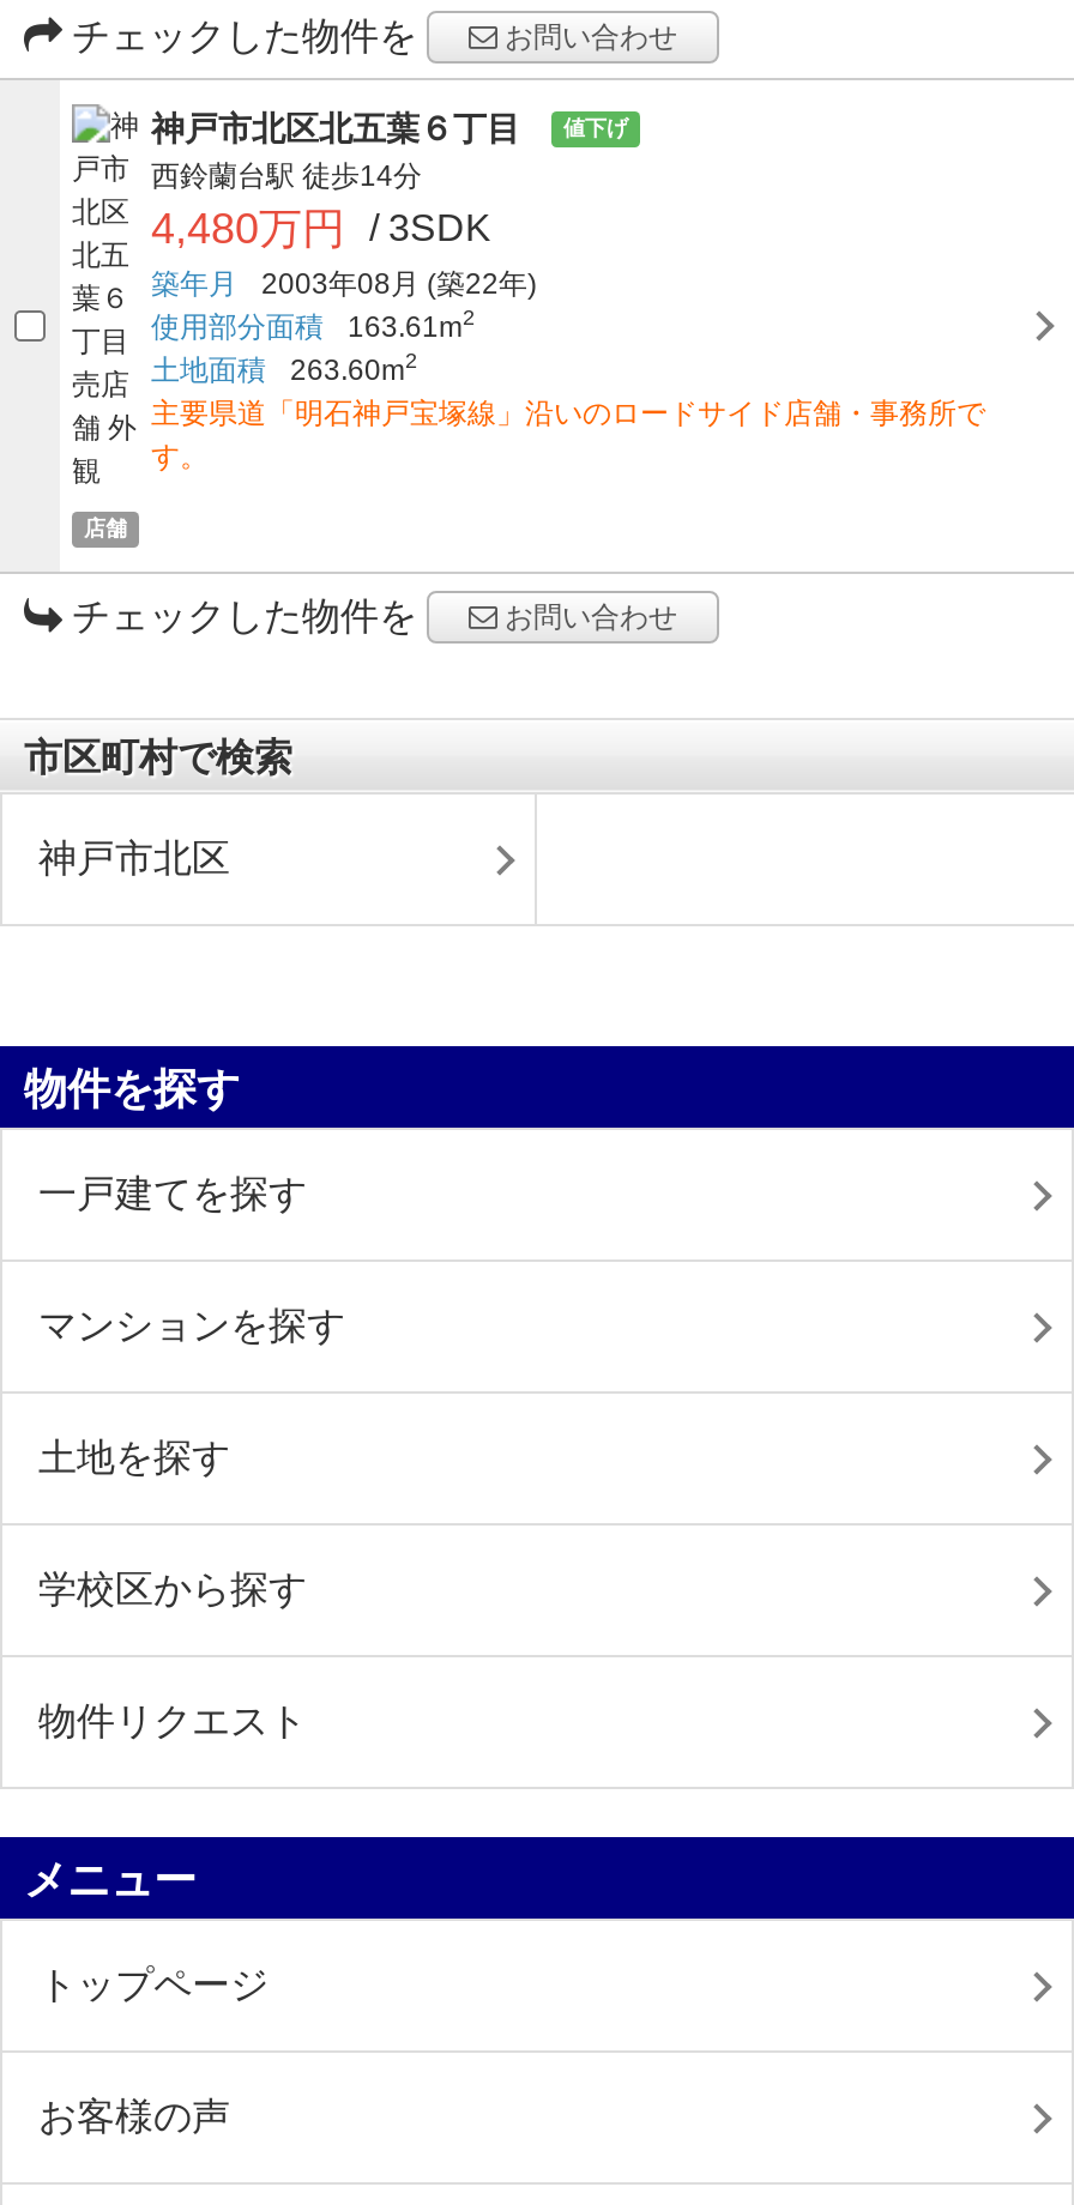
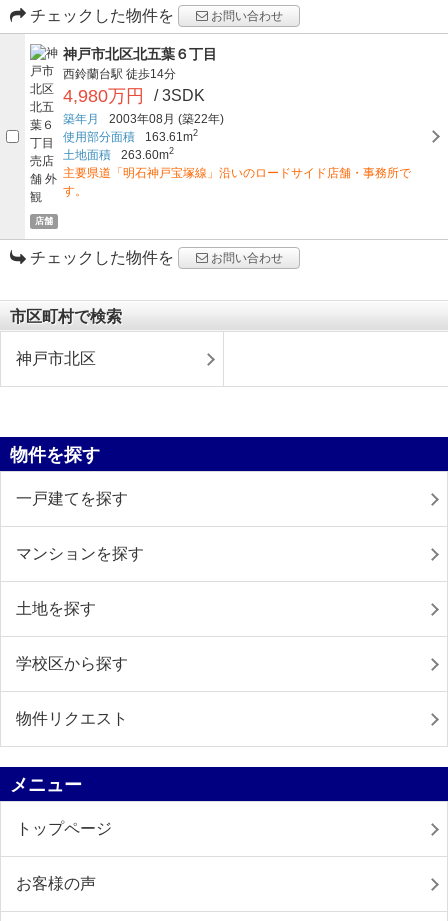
[563,117,628,141] 値下げ -> none
[151,204,491,252] 4,480万円 / 3SDK -> [63,86,205,106] 4,980万円 / 3SDK

